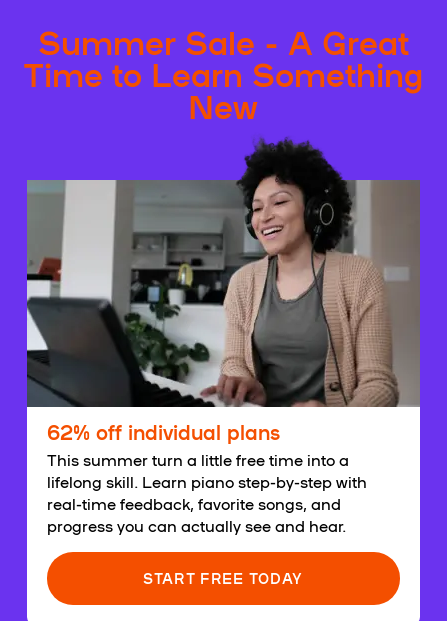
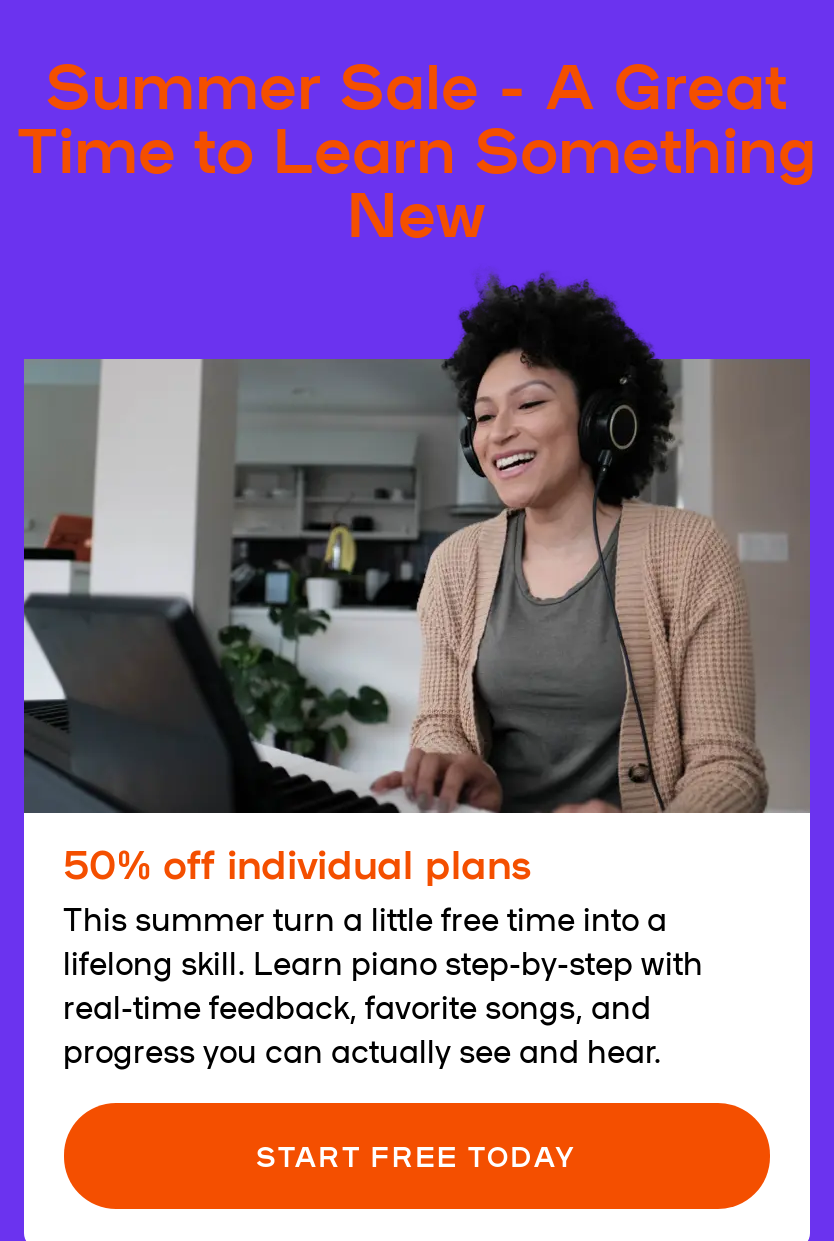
[46,416,279,444] 62% off individual plans -> [63,832,531,888] 50% off individual plans

